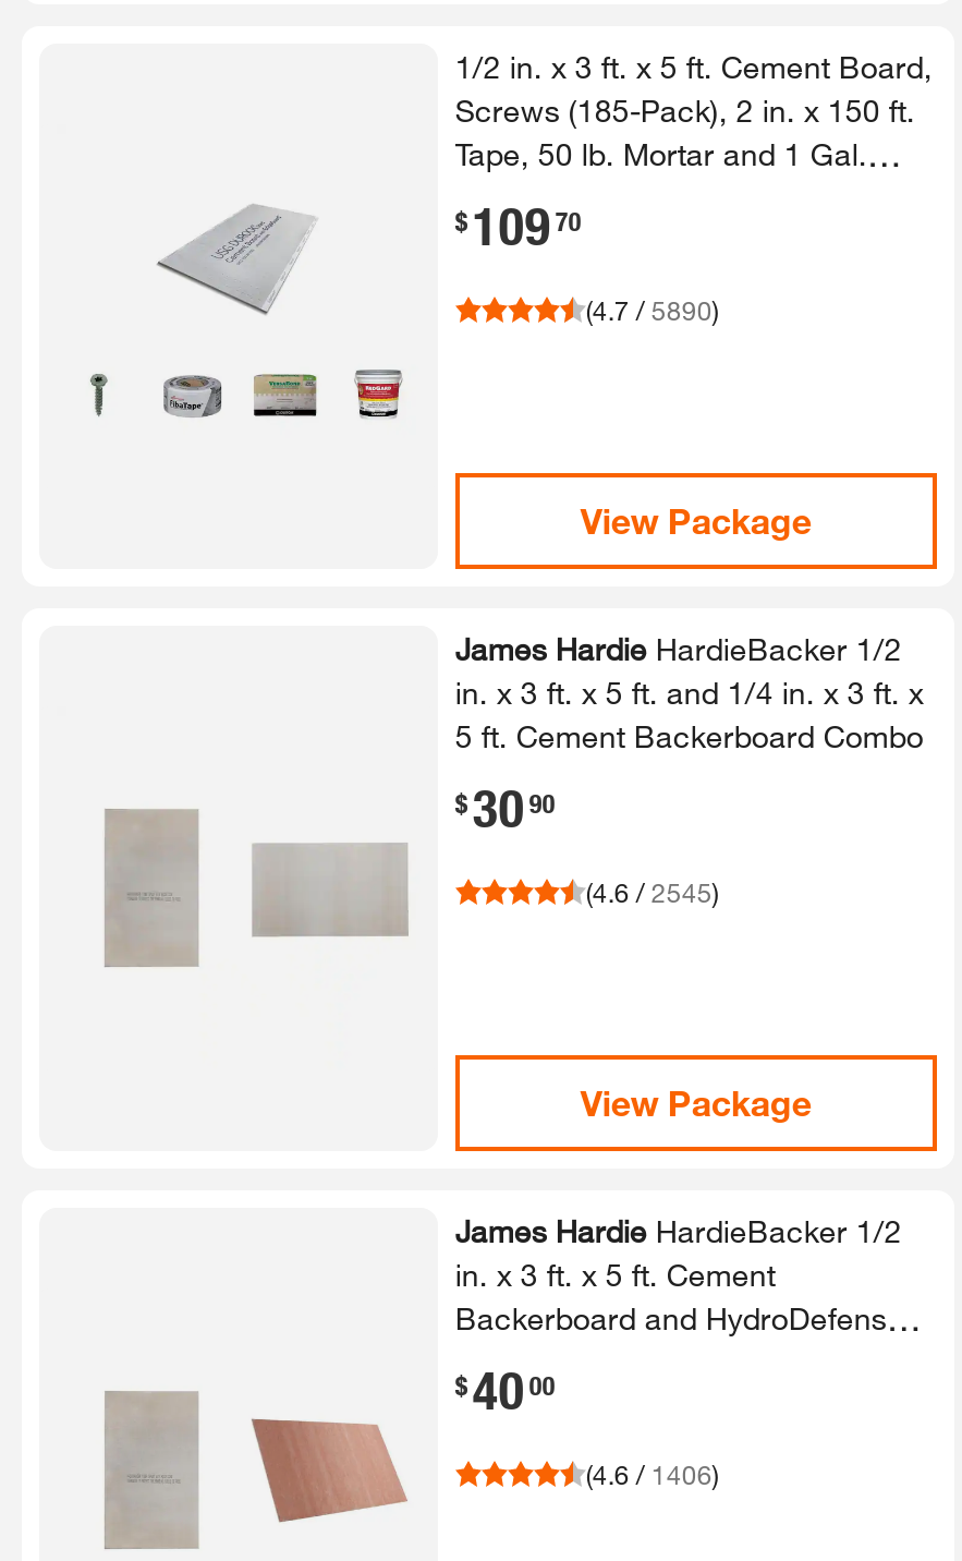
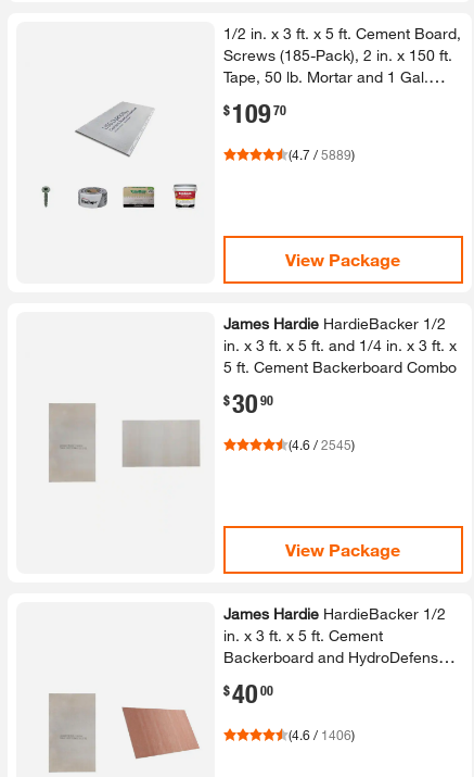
[586,292,719,327] (4.7 / 5890) -> [288,146,355,163] (4.7 / 5889)

